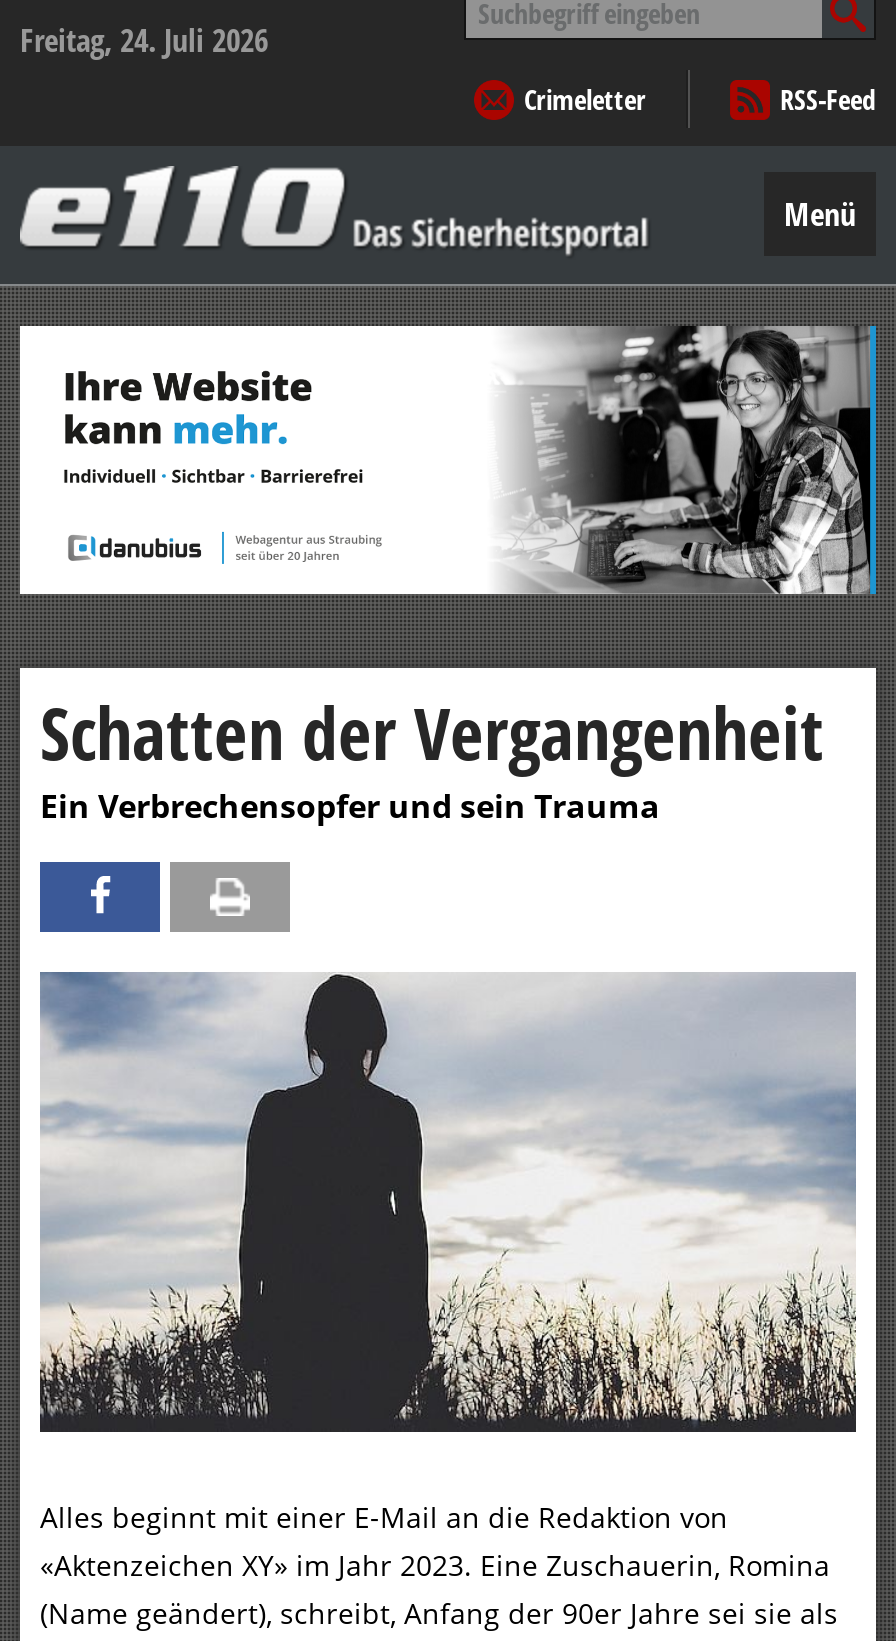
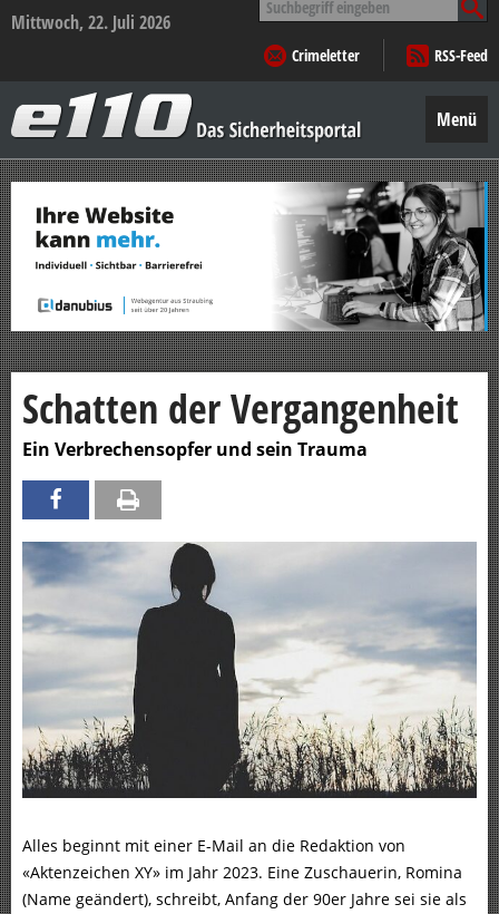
[20,18,268,62] Freitag, 24. Juli 2026 -> [11,10,170,35] Mittwoch, 22. Juli 2026

